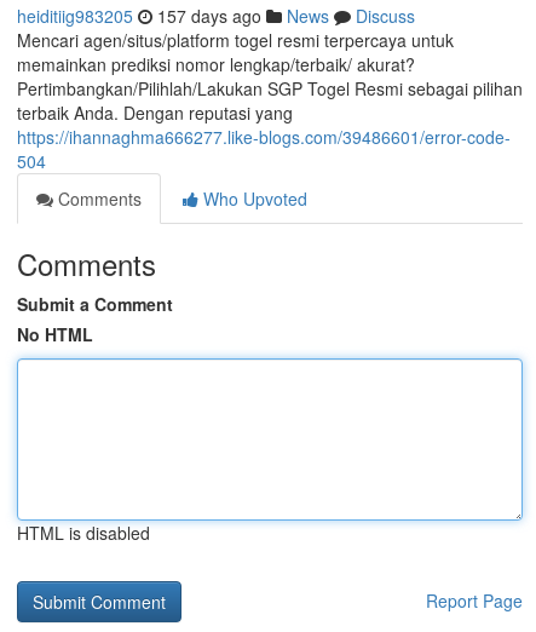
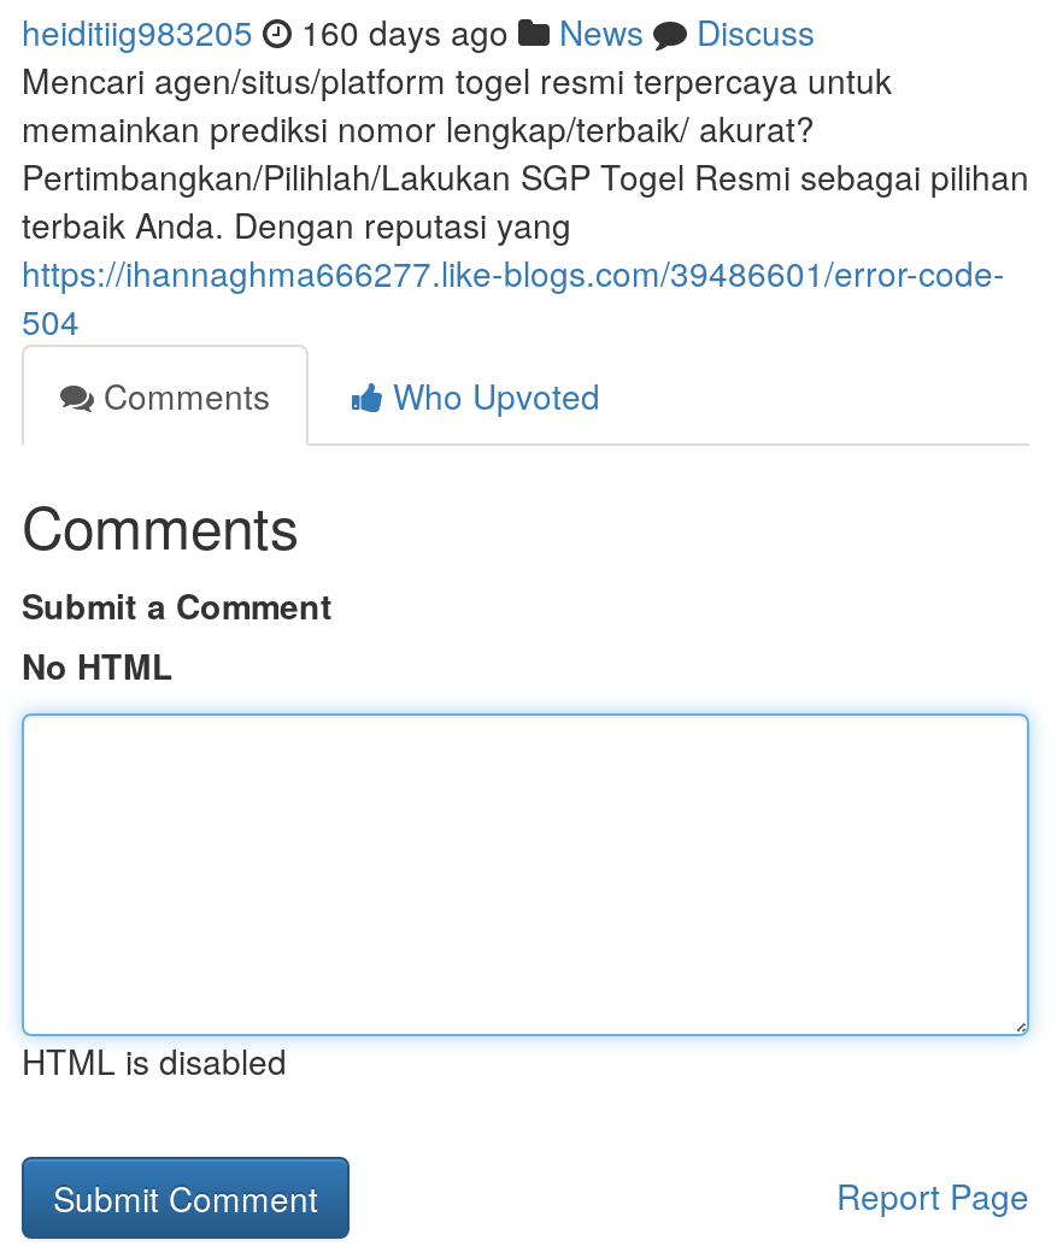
[17,4,415,28] heiditiig983205 157 days ago News Discuss -> [22,7,815,55] heiditiig983205 160 days ago News Discuss

